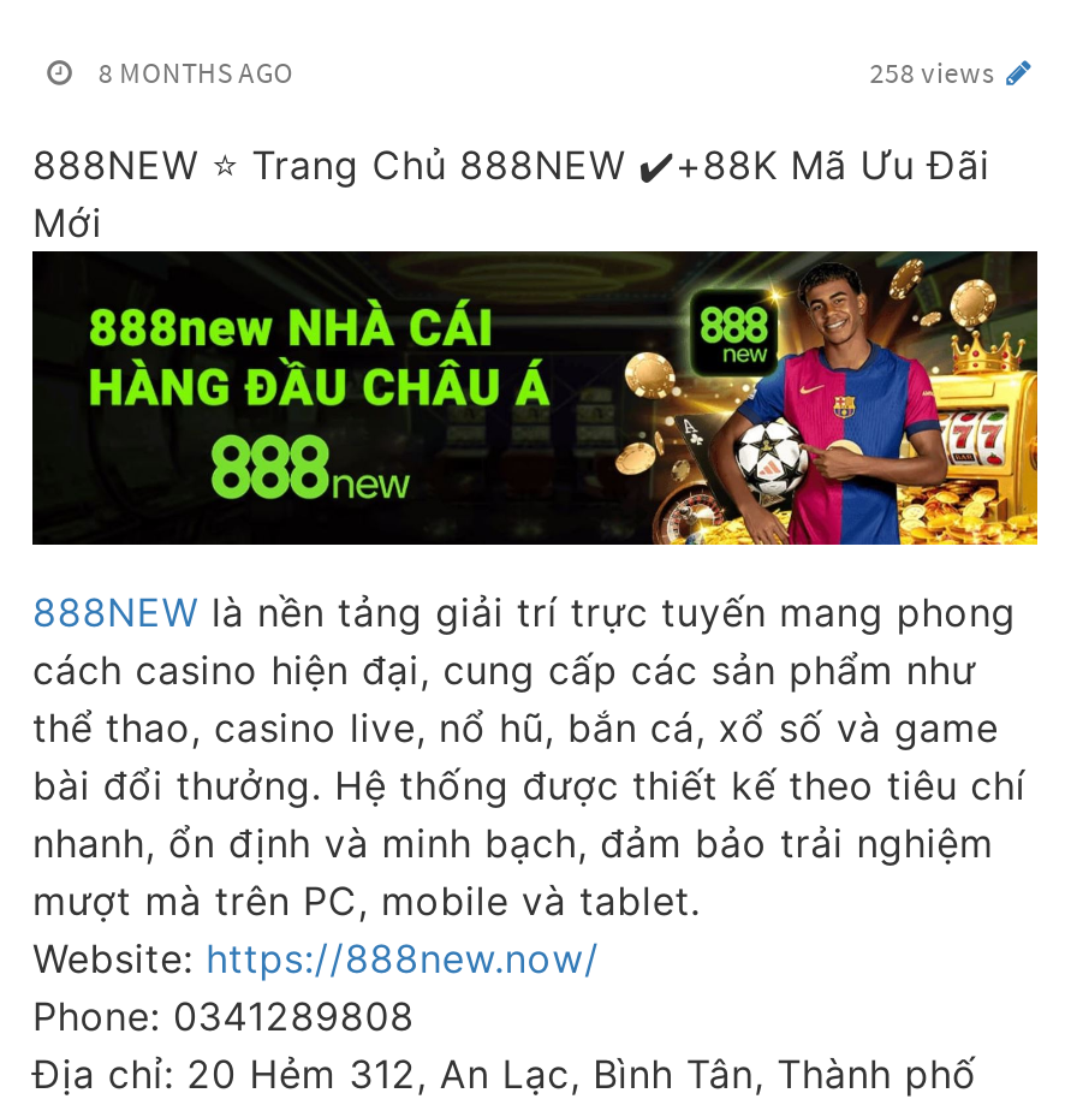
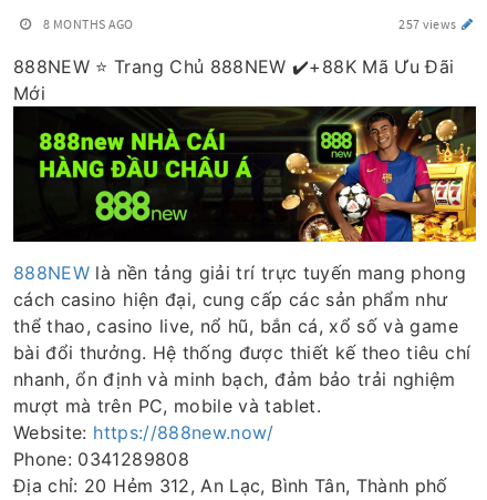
[870,54,1001,90] 258 views -> [399,16,459,32] 257 views

